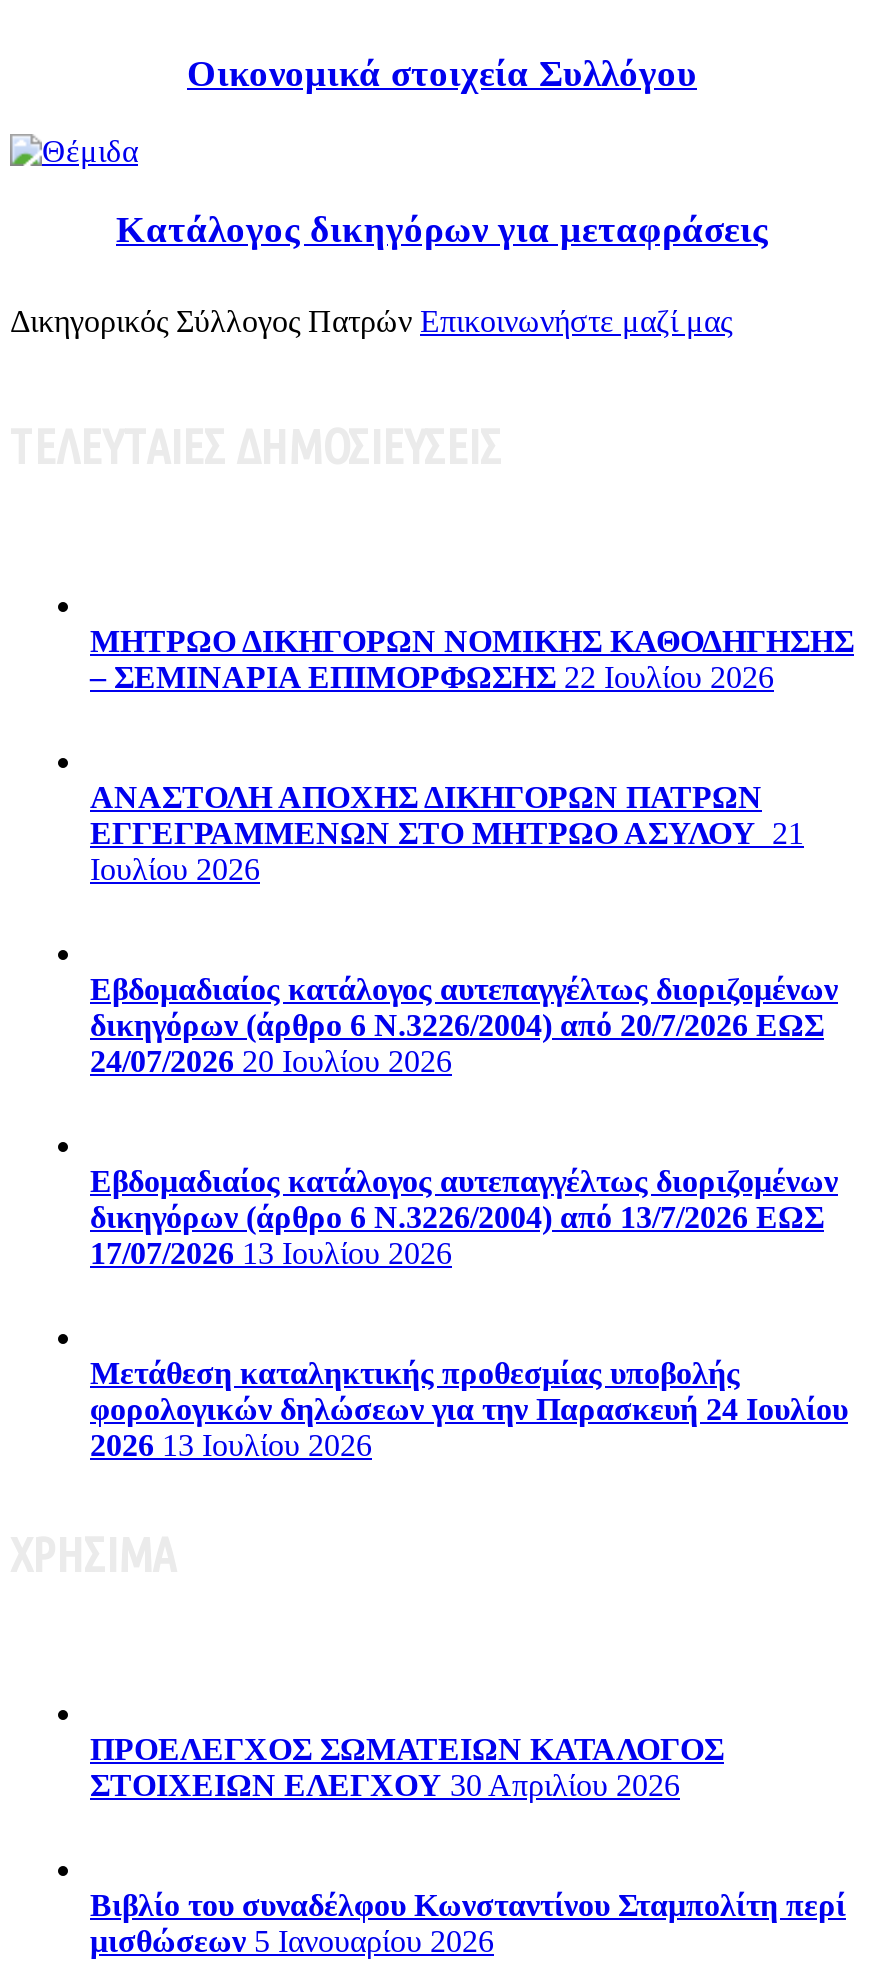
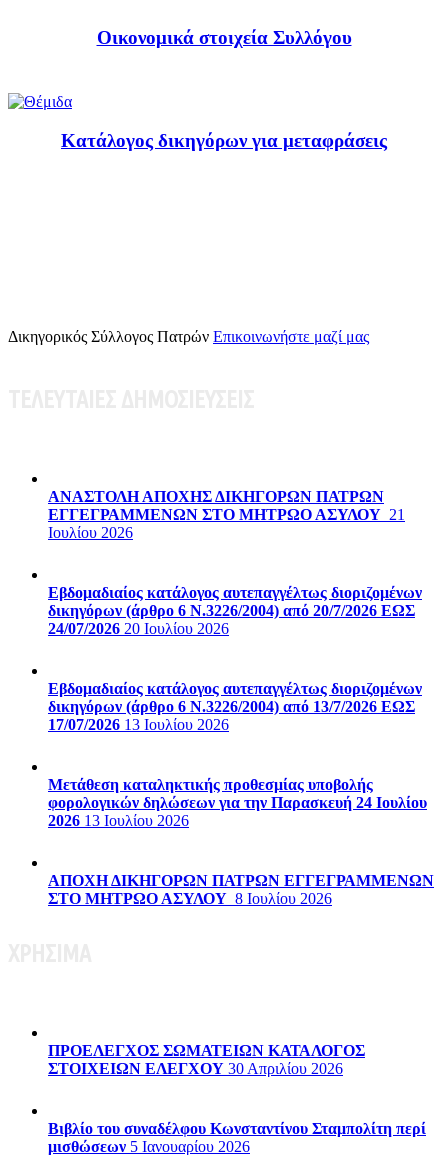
[90,624,854,694] ΜΗΤΡΩΟ ΔΙΚΗΓΟΡΩΝ ΝΟΜΙΚΗΣ ΚΑΘΟΔΗΓΗΣΗΣ | – ΣΕΜΙΝΑΡΙΑ ΕΠΙΜΟΡΦΩΣΗΣ 22 Ιουλίου 2026 -> none
none -> [48,872,434,907] ΑΠΟΧΗ ΔΙΚΗΓΟΡΩΝ ΠΑΤΡΩΝ ΕΓΓΕΓΡΑΜΜΕΝΩΝ | ΣΤΟ ΜΗΤΡΩΟ ΑΣΥΛΟΥ 8 Ιουλίου 2026

